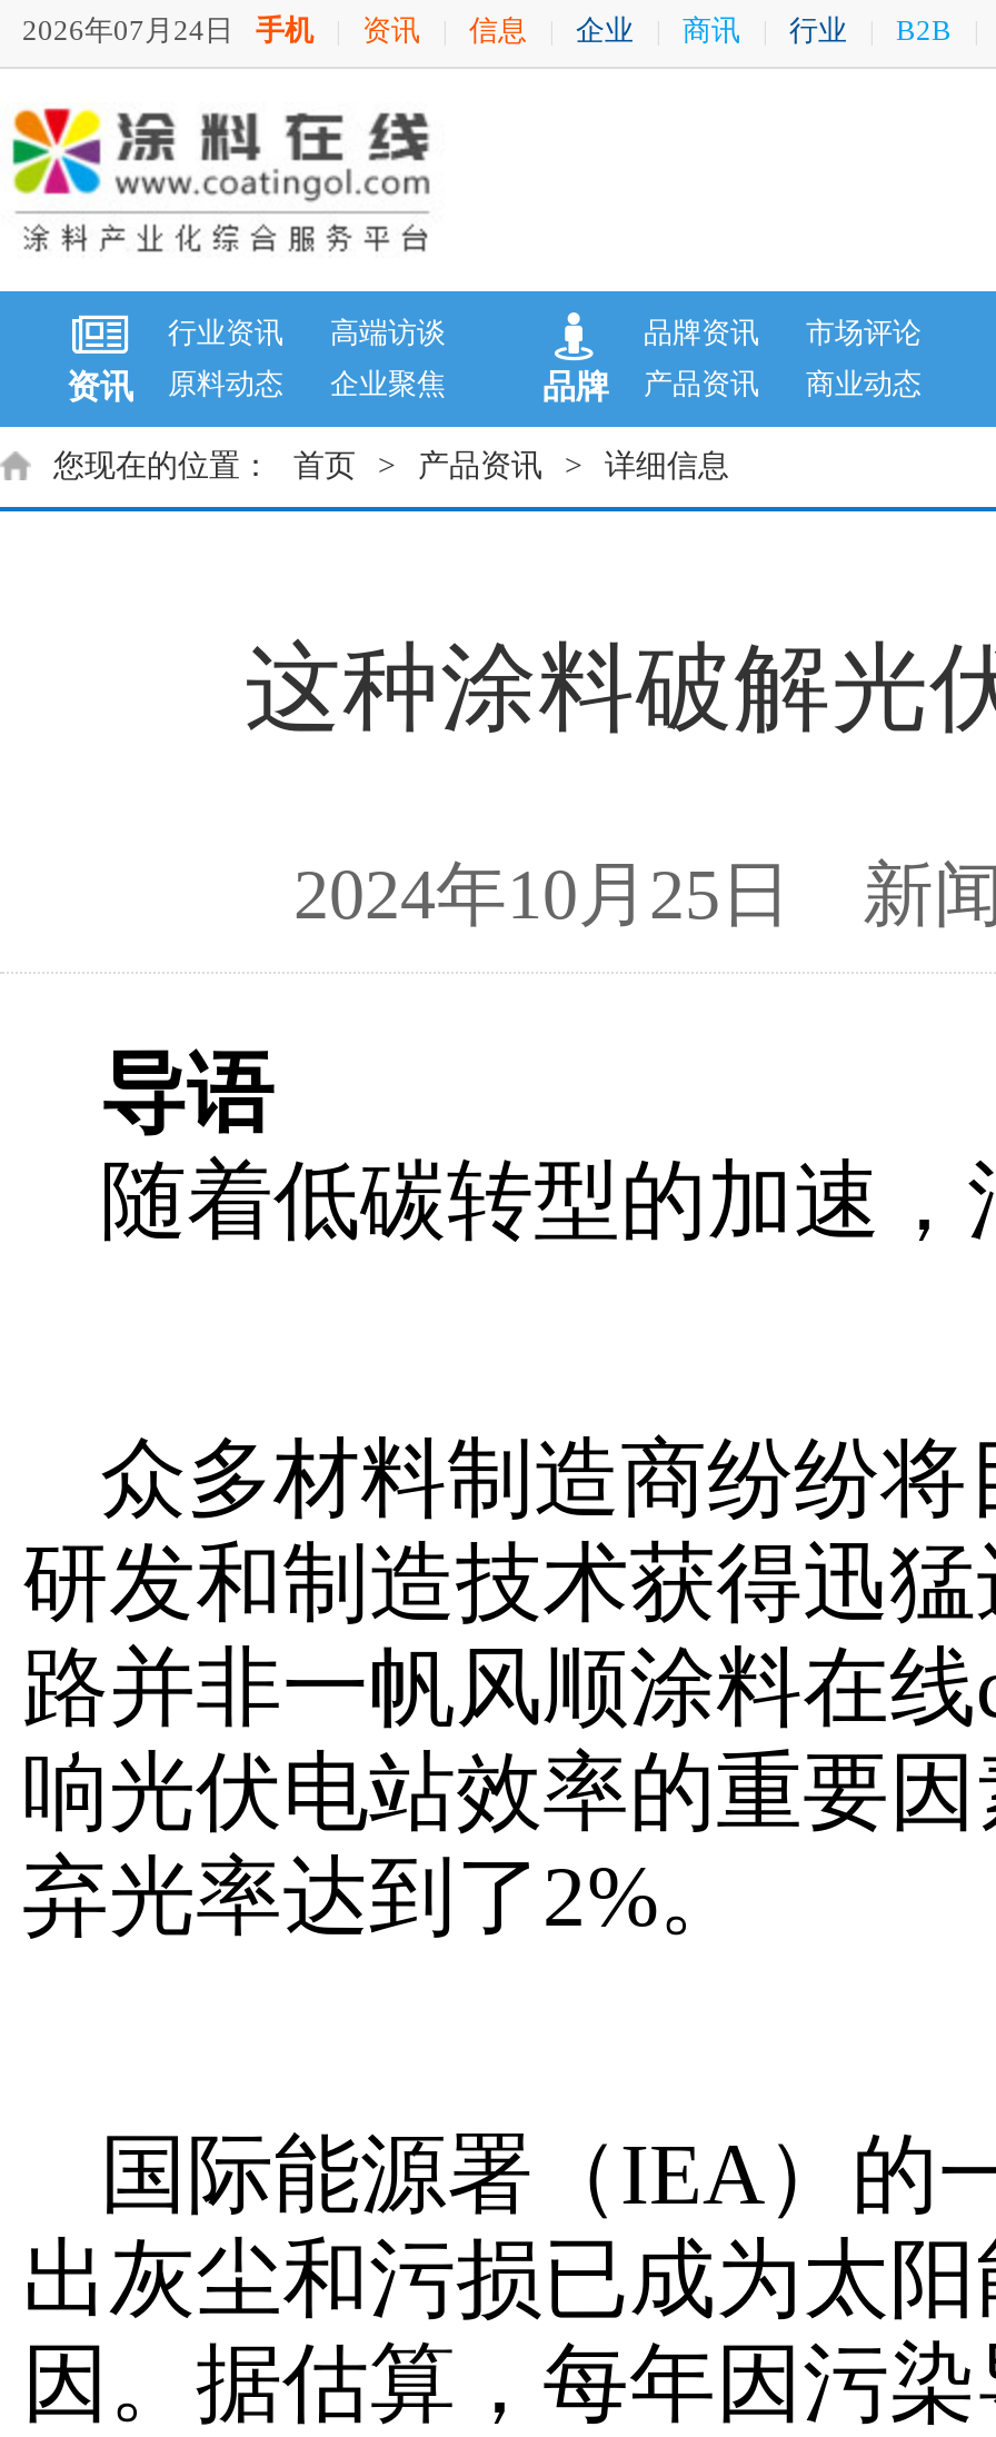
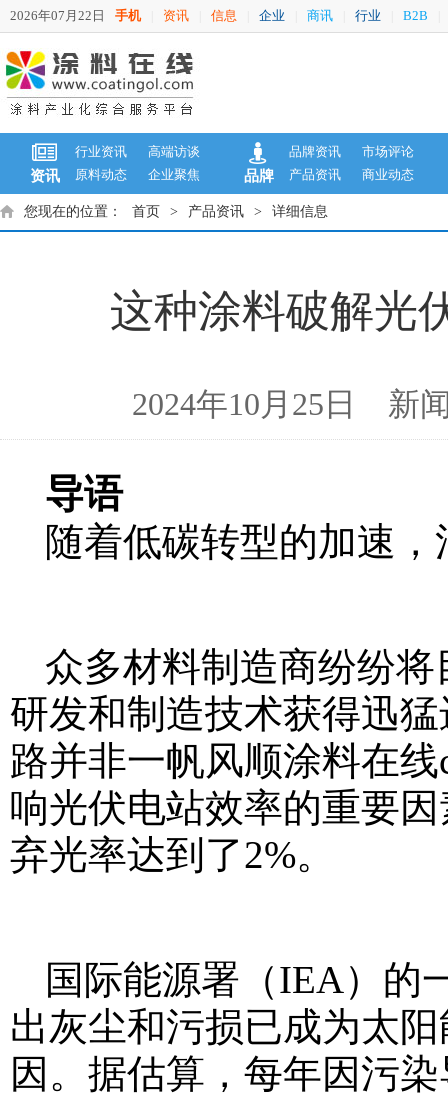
[22,13,952,47] 2026年07月24日 手机 资讯 信息 企业 商讯 行业 B2B -> [10,8,428,23] 2026年07月22日 手机 资讯 信息 企业 商讯 行业 B2B

